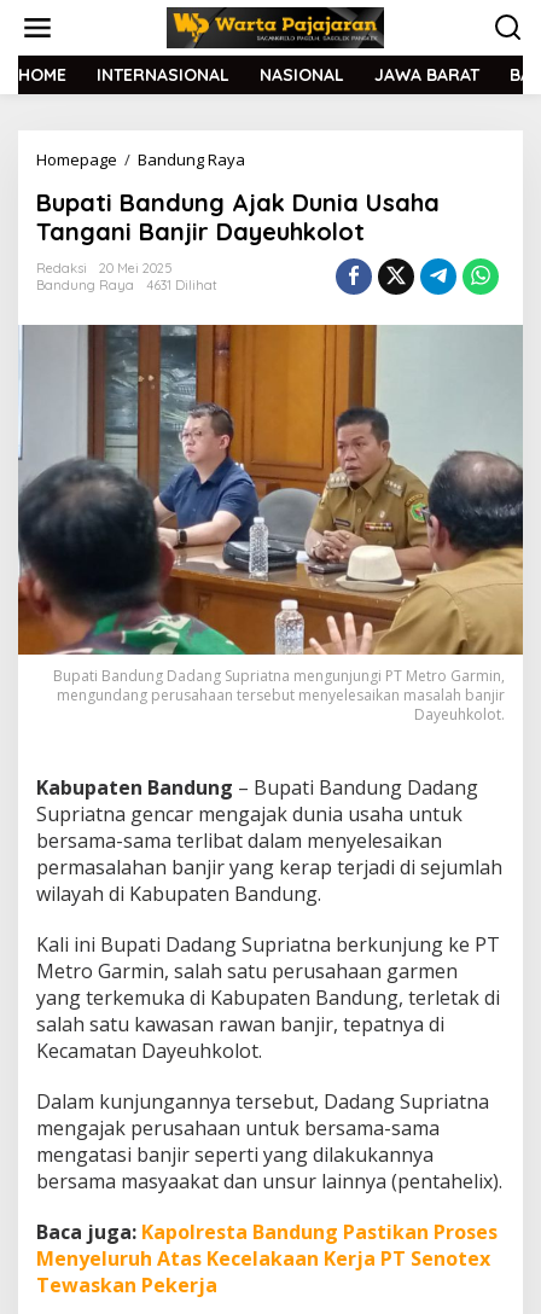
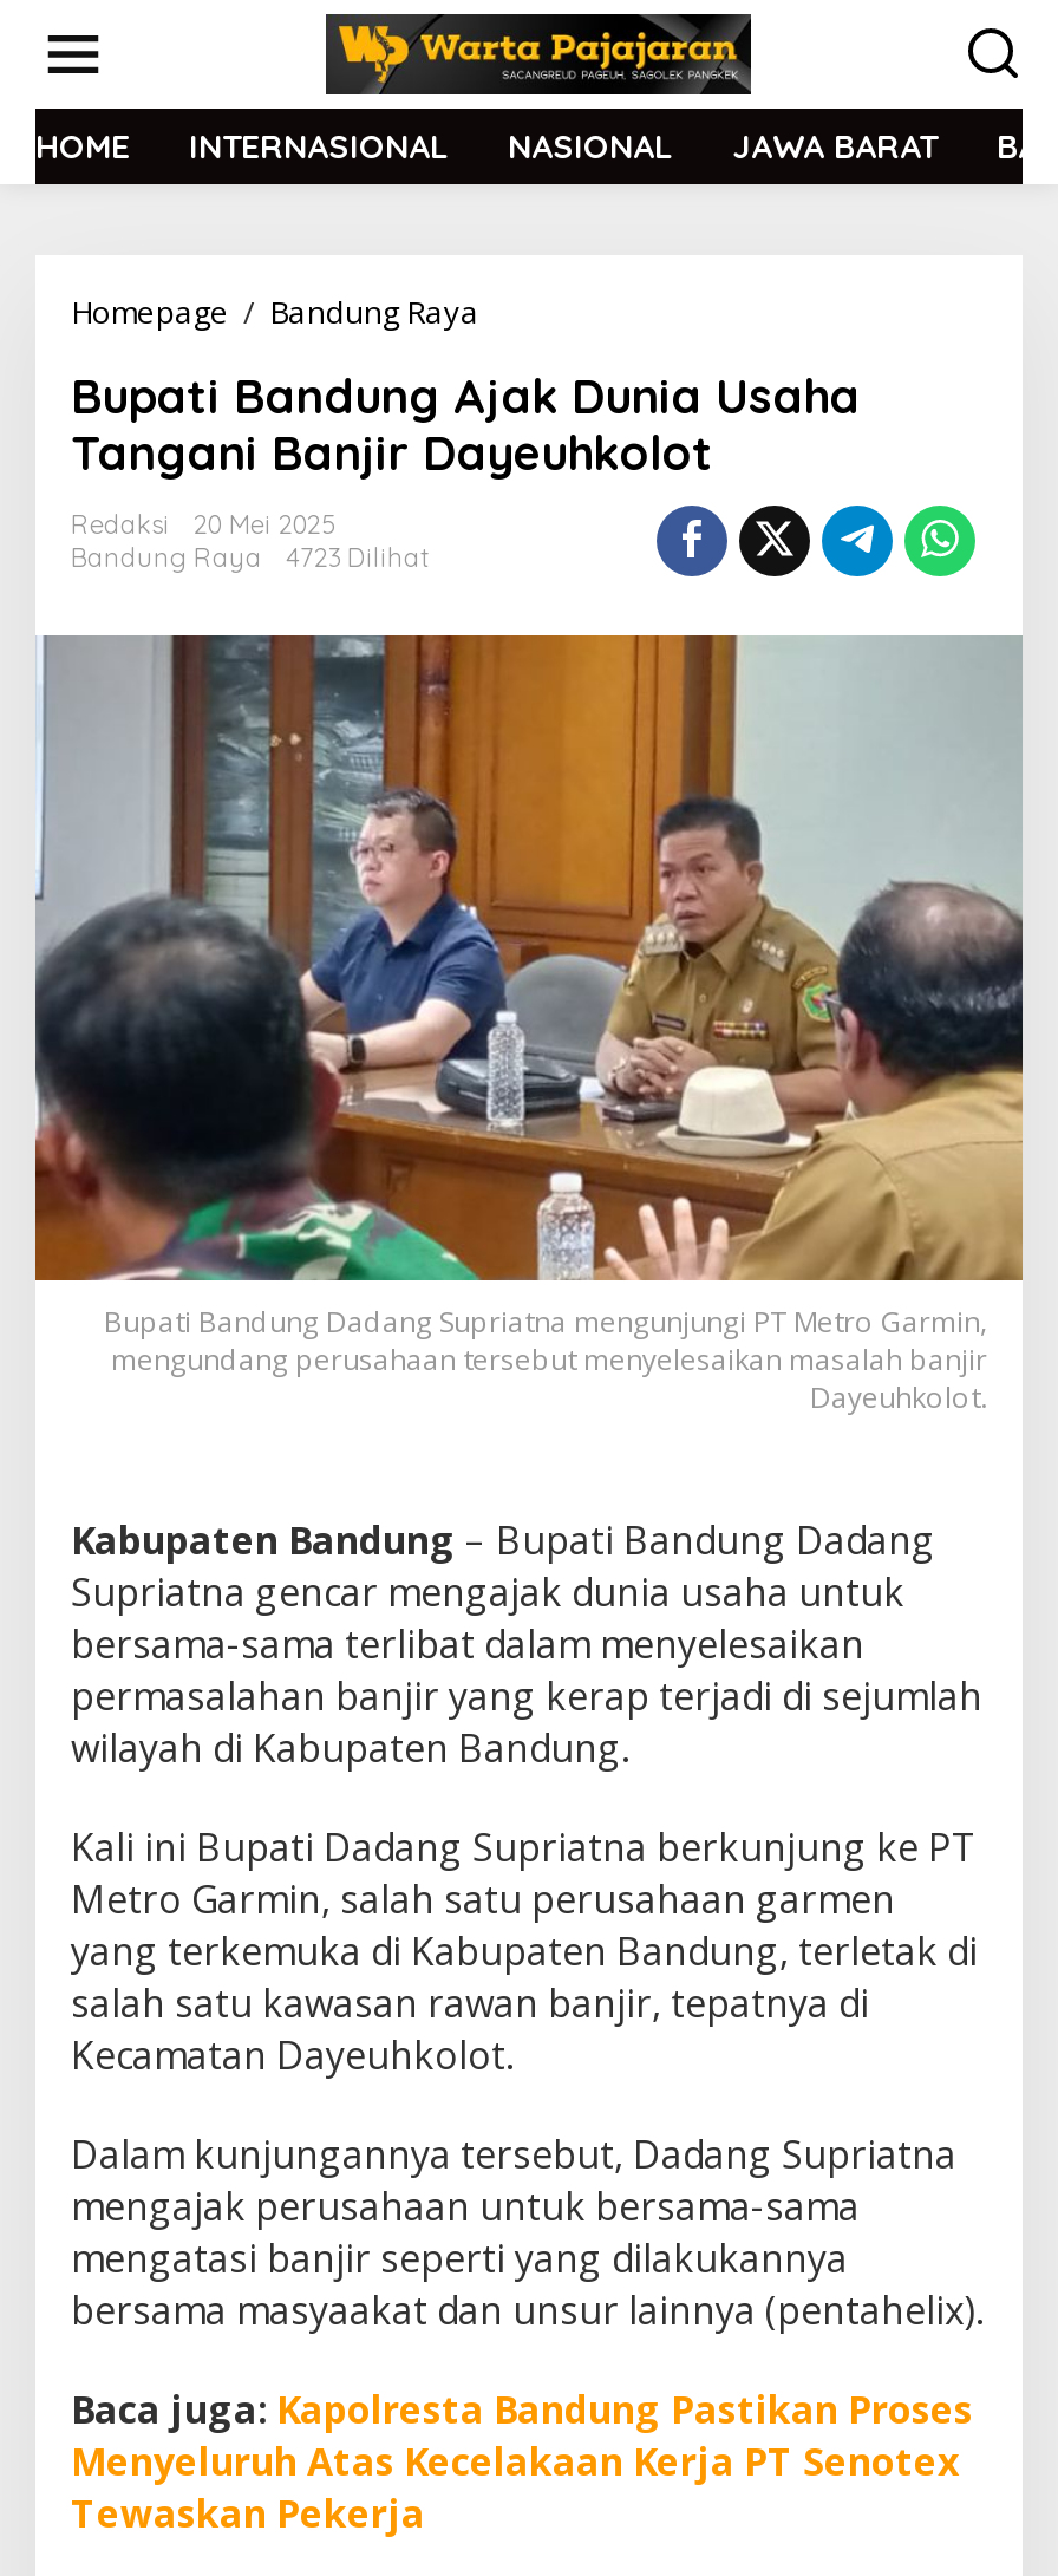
[146,277,217,293] 4631 Dilihat -> [286,541,430,574] 4723 Dilihat

